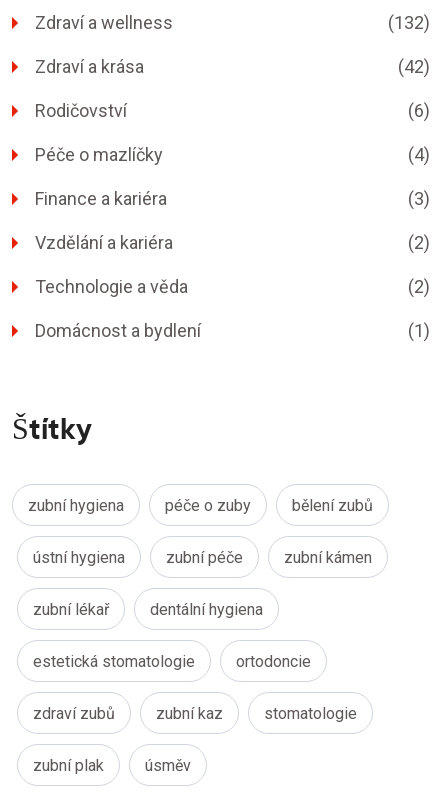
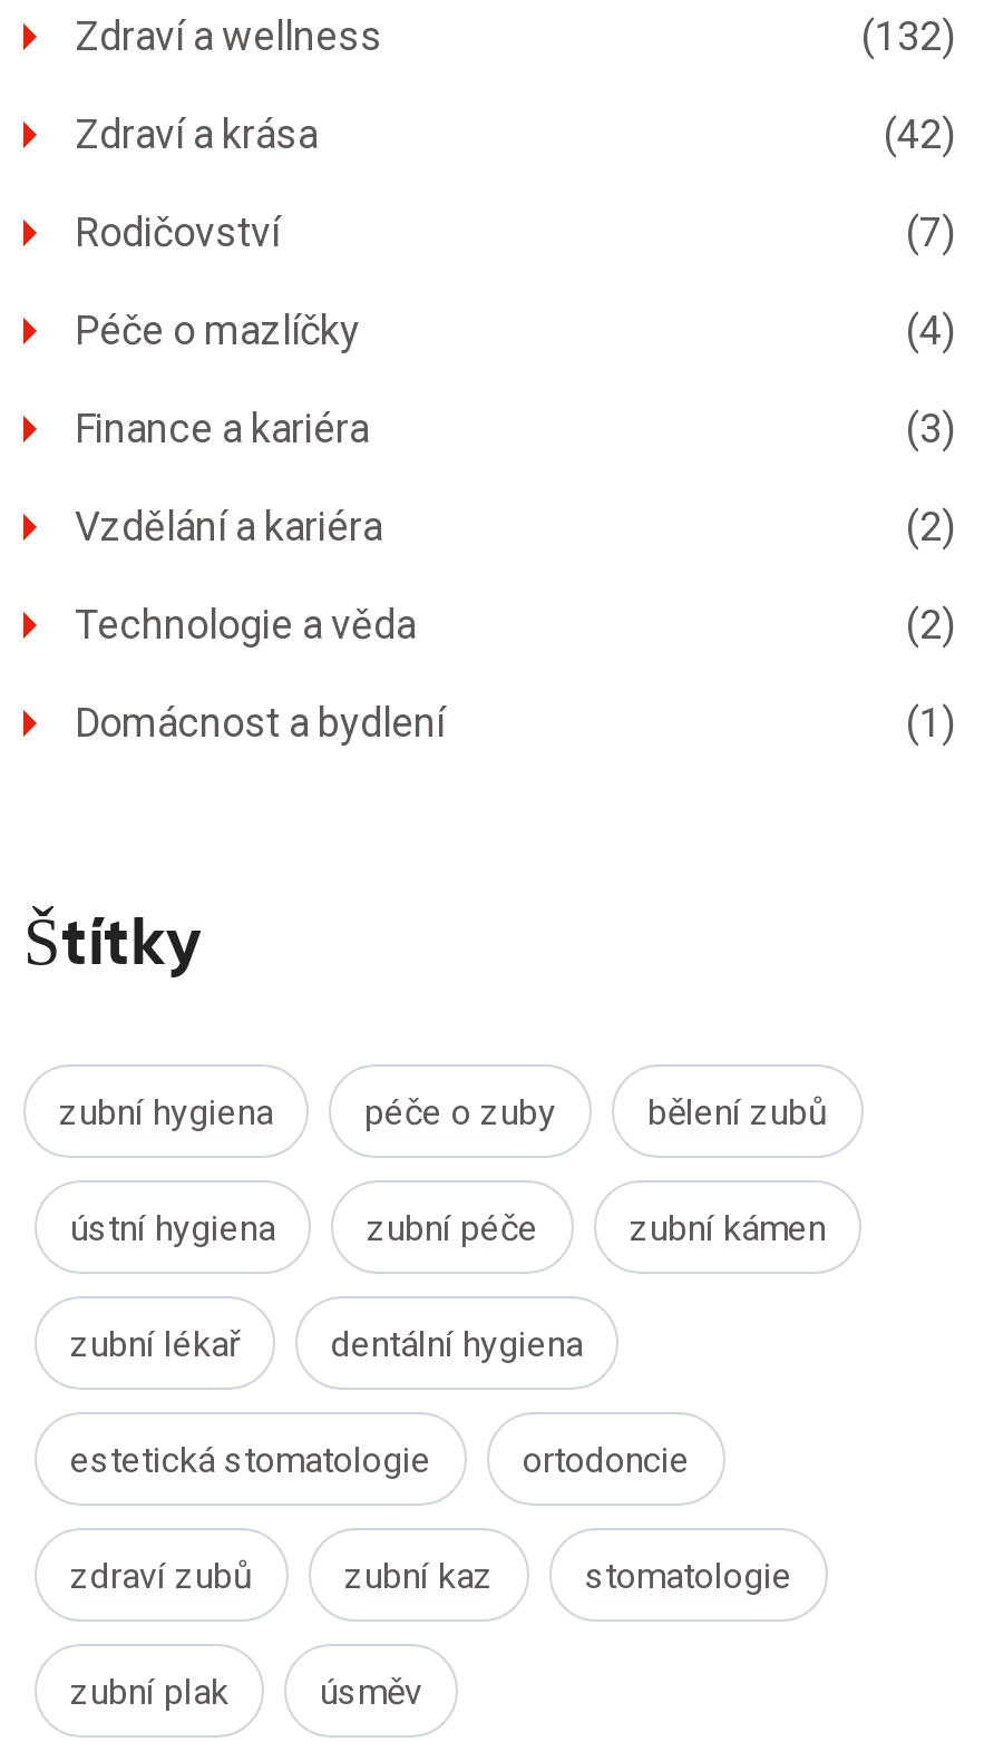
[408,100,430,121] (6) -> [906,209,955,255] (7)

